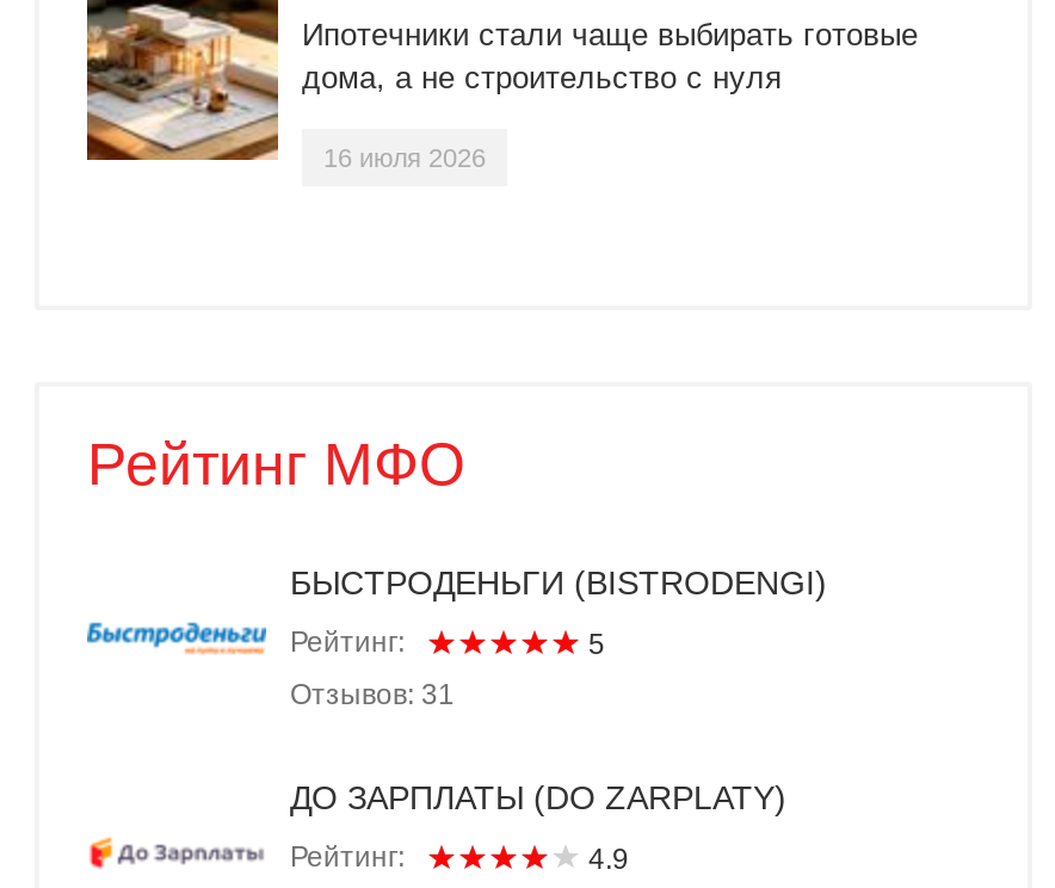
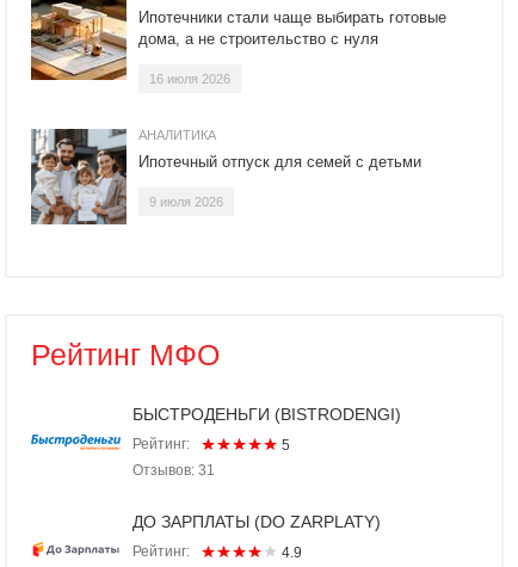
none -> [30,127,421,226] [image] | АНАЛИТИКА | Ипотечный отпуск для семей с детьми | 9 июля 2026

